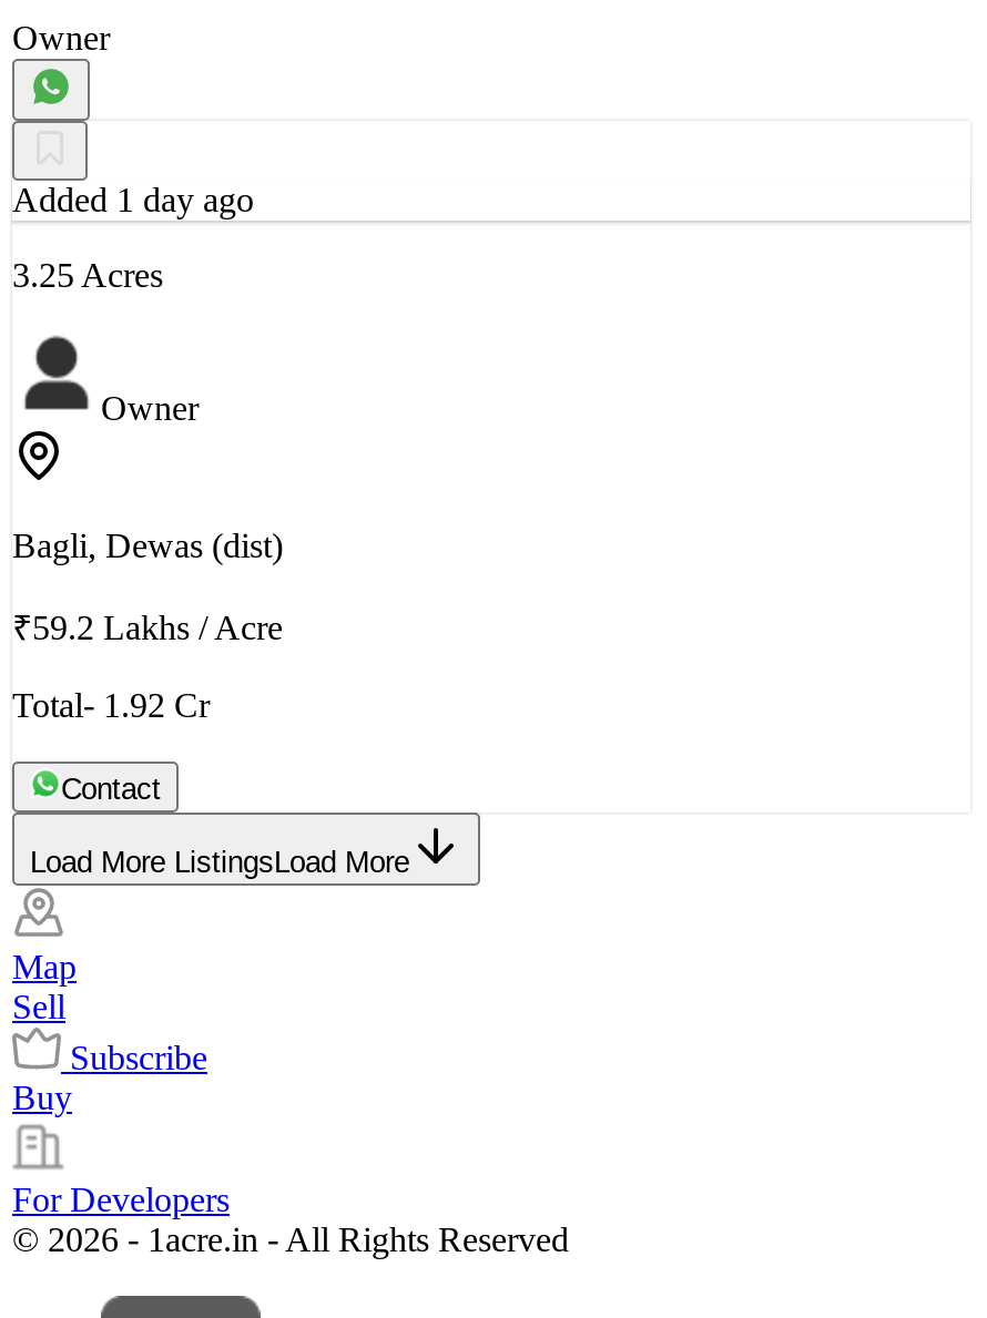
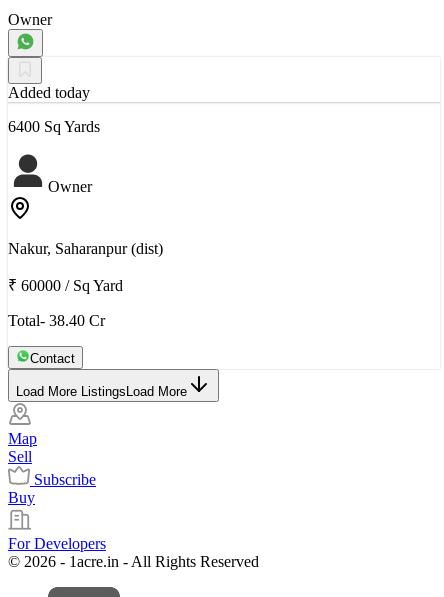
[12,182,254,219] Added 1 day ago -> [8,84,90,101] Added today
[12,257,163,295] 3.25 Acres -> [8,118,100,135] 6400 Sq Yards
[12,527,283,565] Bagli, Dewas (dist) -> [8,240,163,257] Nakur, Saharanpur (dist)
[12,609,283,647] ₹59.2 Lakhs / Acre -> [8,277,123,294] ₹ 60000 / Sq Yard
[12,687,210,725] Total- 1.92 Cr -> [8,312,105,329] Total- 38.40 Cr

